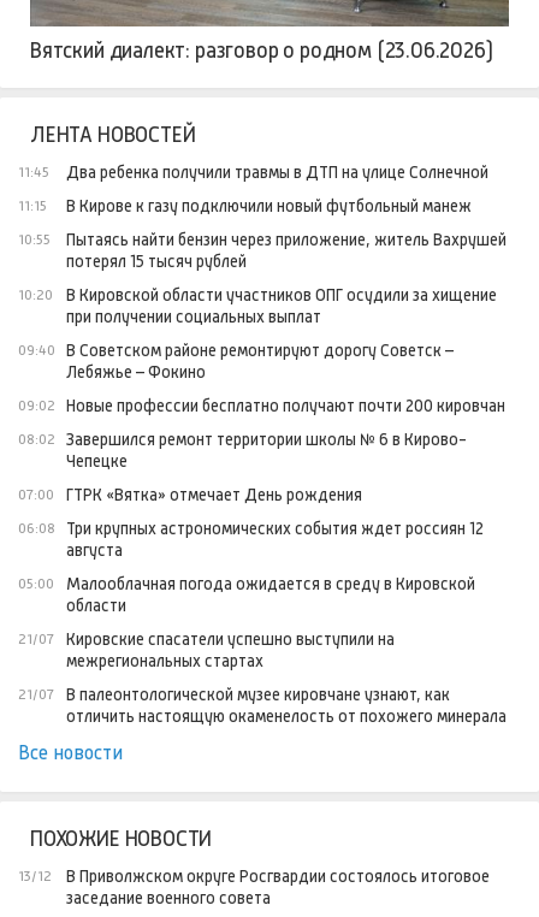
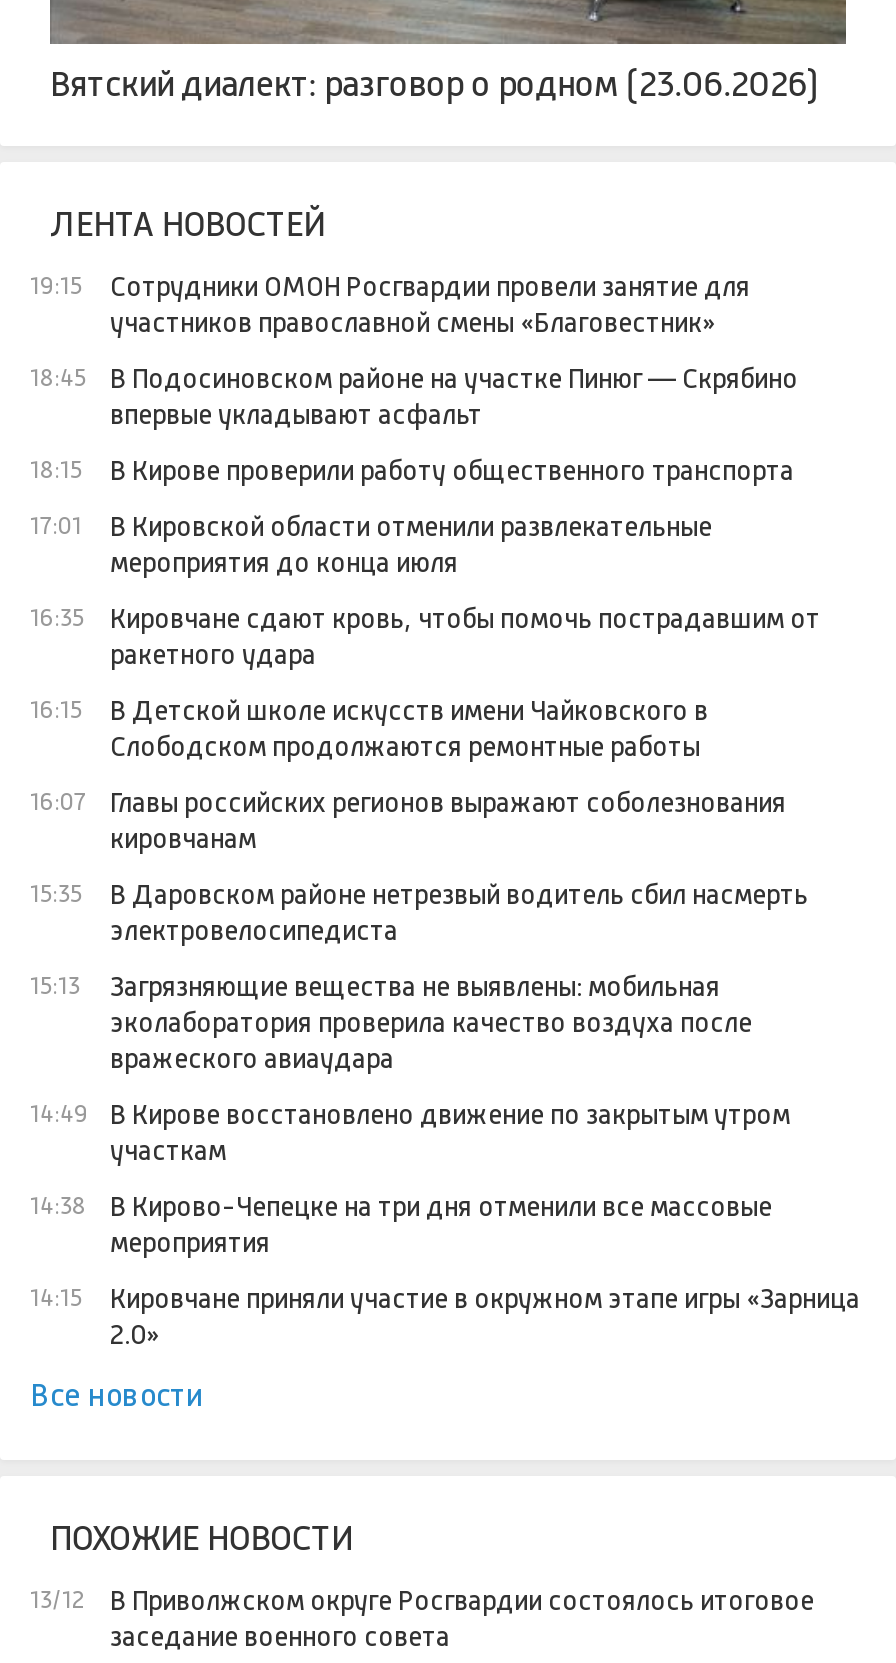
[18,163,488,182] 11:45 | Два ребенка получили травмы в ДТП на улице Солнечной -> [30,271,750,339] 19:15 | Сотрудники ОМОН Росгвардии провели занятие для | участников православной смены «Благовестник»
[18,197,472,216] 11:15 | В Кирове к газу подключили новый футбольный манеж -> [30,363,798,431] 18:45 | В Подосиновском районе на участке Пинюг — Скрябино | впервые укладывают асфальт
[18,230,507,271] 10:55 | Пытаясь найти бензин через приложение, житель Вахрушей | потерял 15 тысяч рублей -> [30,455,794,487] 18:15 | В Кирове проверили работу общественного транспорта
[18,286,497,326] 10:20 | В Кировской области участников ОПГ осудили за хищение | при получении социальных выплат -> [30,511,712,579] 17:01 | В Кировской области отменили развлекательные | мероприятия до конца июля
[18,341,454,382] 09:40 | В Советском районе ремонтируют дорогу Советск – | Лебяжье – Фокино -> [30,603,820,671] 16:35 | Кировчане сдают кровь, чтобы помочь пострадавшим от | ракетного удара
[18,396,505,416] 09:02 | Новые профессии бесплатно получают почти 200 кировчан -> [30,695,708,763] 16:15 | В Детской школе искусств имени Чайковского в | Слободском продолжаются ремонтные работы
[18,430,467,471] 08:02 | Завершился ремонт территории школы № 6 в Кирово- | Чепецке -> [30,787,786,855] 16:07 | Главы российских регионов выражают соболезнования | кировчанам
[18,485,362,505] 07:00 | ГТРК «Вятка» отмечает День рождения -> [30,879,808,947] 15:35 | В Даровском районе нетрезвый водитель сбил насмерть | электровелосипедиста
[18,519,484,560] 06:08 | Три крупных астрономических события ждет россиян 12 | августа -> [30,971,752,1075] 15:13 | Загрязняющие вещества не выявлены: мобильная | эколаборатория проверила качество воздуха после | вражеского авиаудара
[18,574,475,615] 05:00 | Малооблачная погода ожидается в среду в Кировской | области -> [30,1099,790,1167] 14:49 | В Кирове восстановлено движение по закрытым утром | участкам
[18,630,395,671] 21/07 | Кировские спасатели успешно выступили на | межрегиональных стартах -> [30,1191,772,1259] 14:38 | В Кирово-Чепецке на три дня отменили все массовые | мероприятия
[18,685,507,726] 21/07 | В палеонтологической музее кировчане узнают, как | отличить настоящую окаменелость от похожего минерала -> [30,1283,860,1351] 14:15 | Кировчане приняли участие в окружном этапе игры «Зарница | 2.0»

